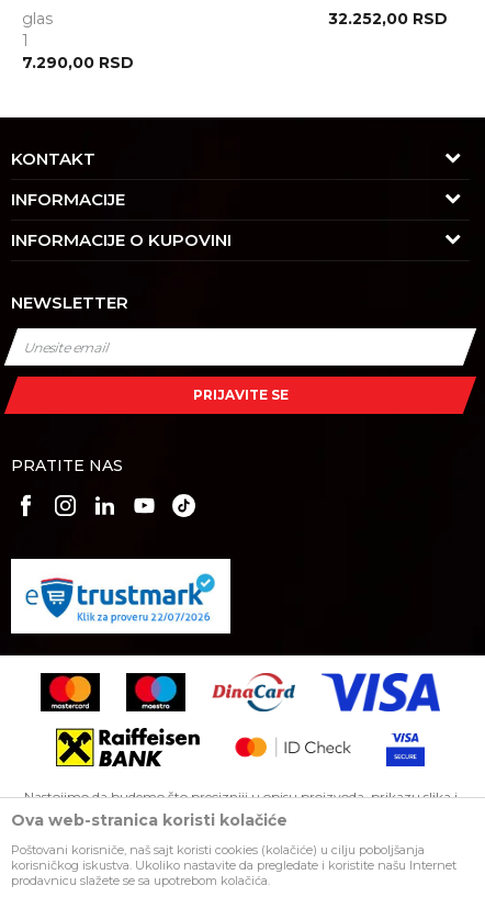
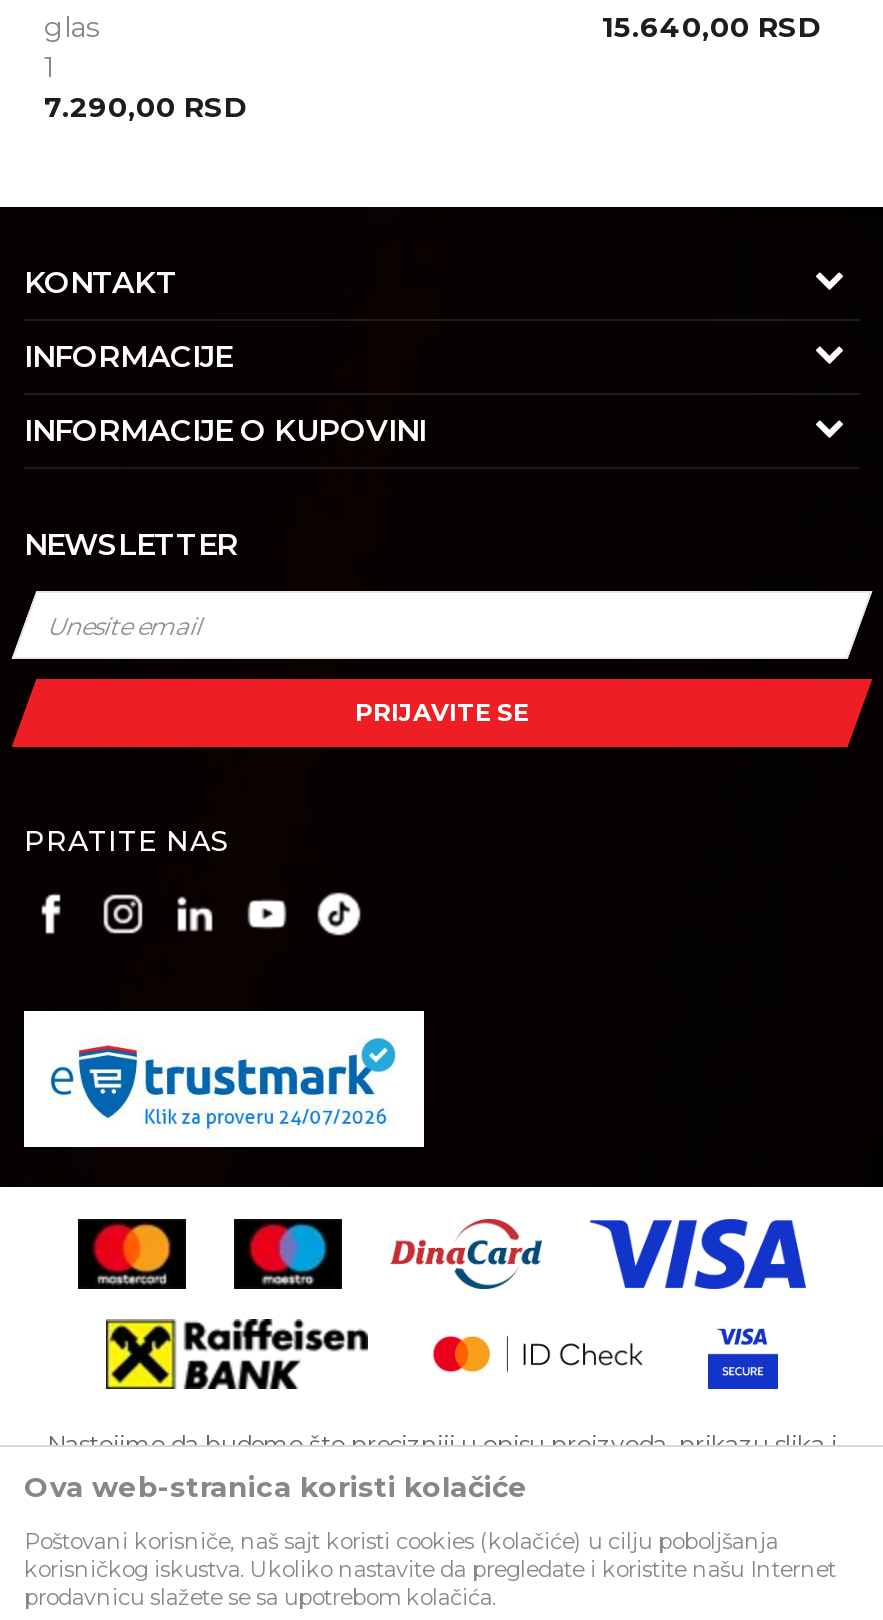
[328,9,448,29] 32.252,00 RSD -> [602,9,822,45] 15.640,00 RSD

